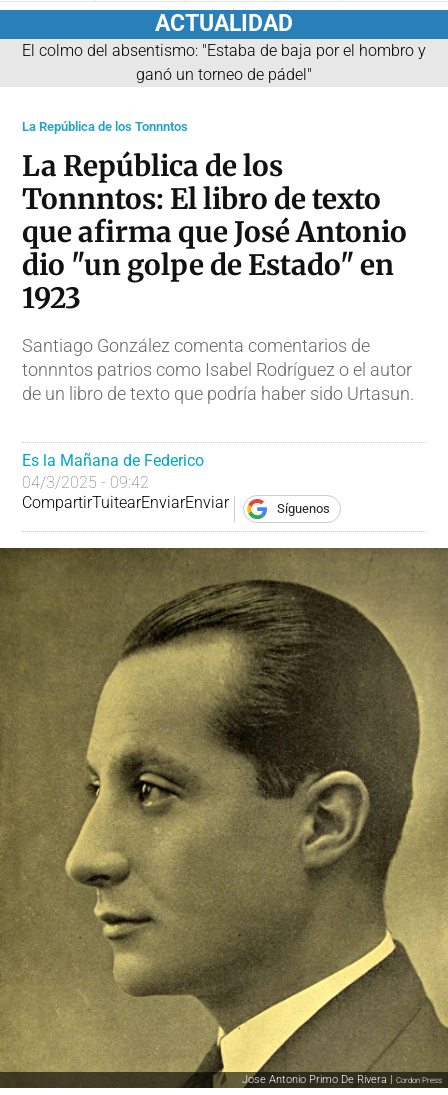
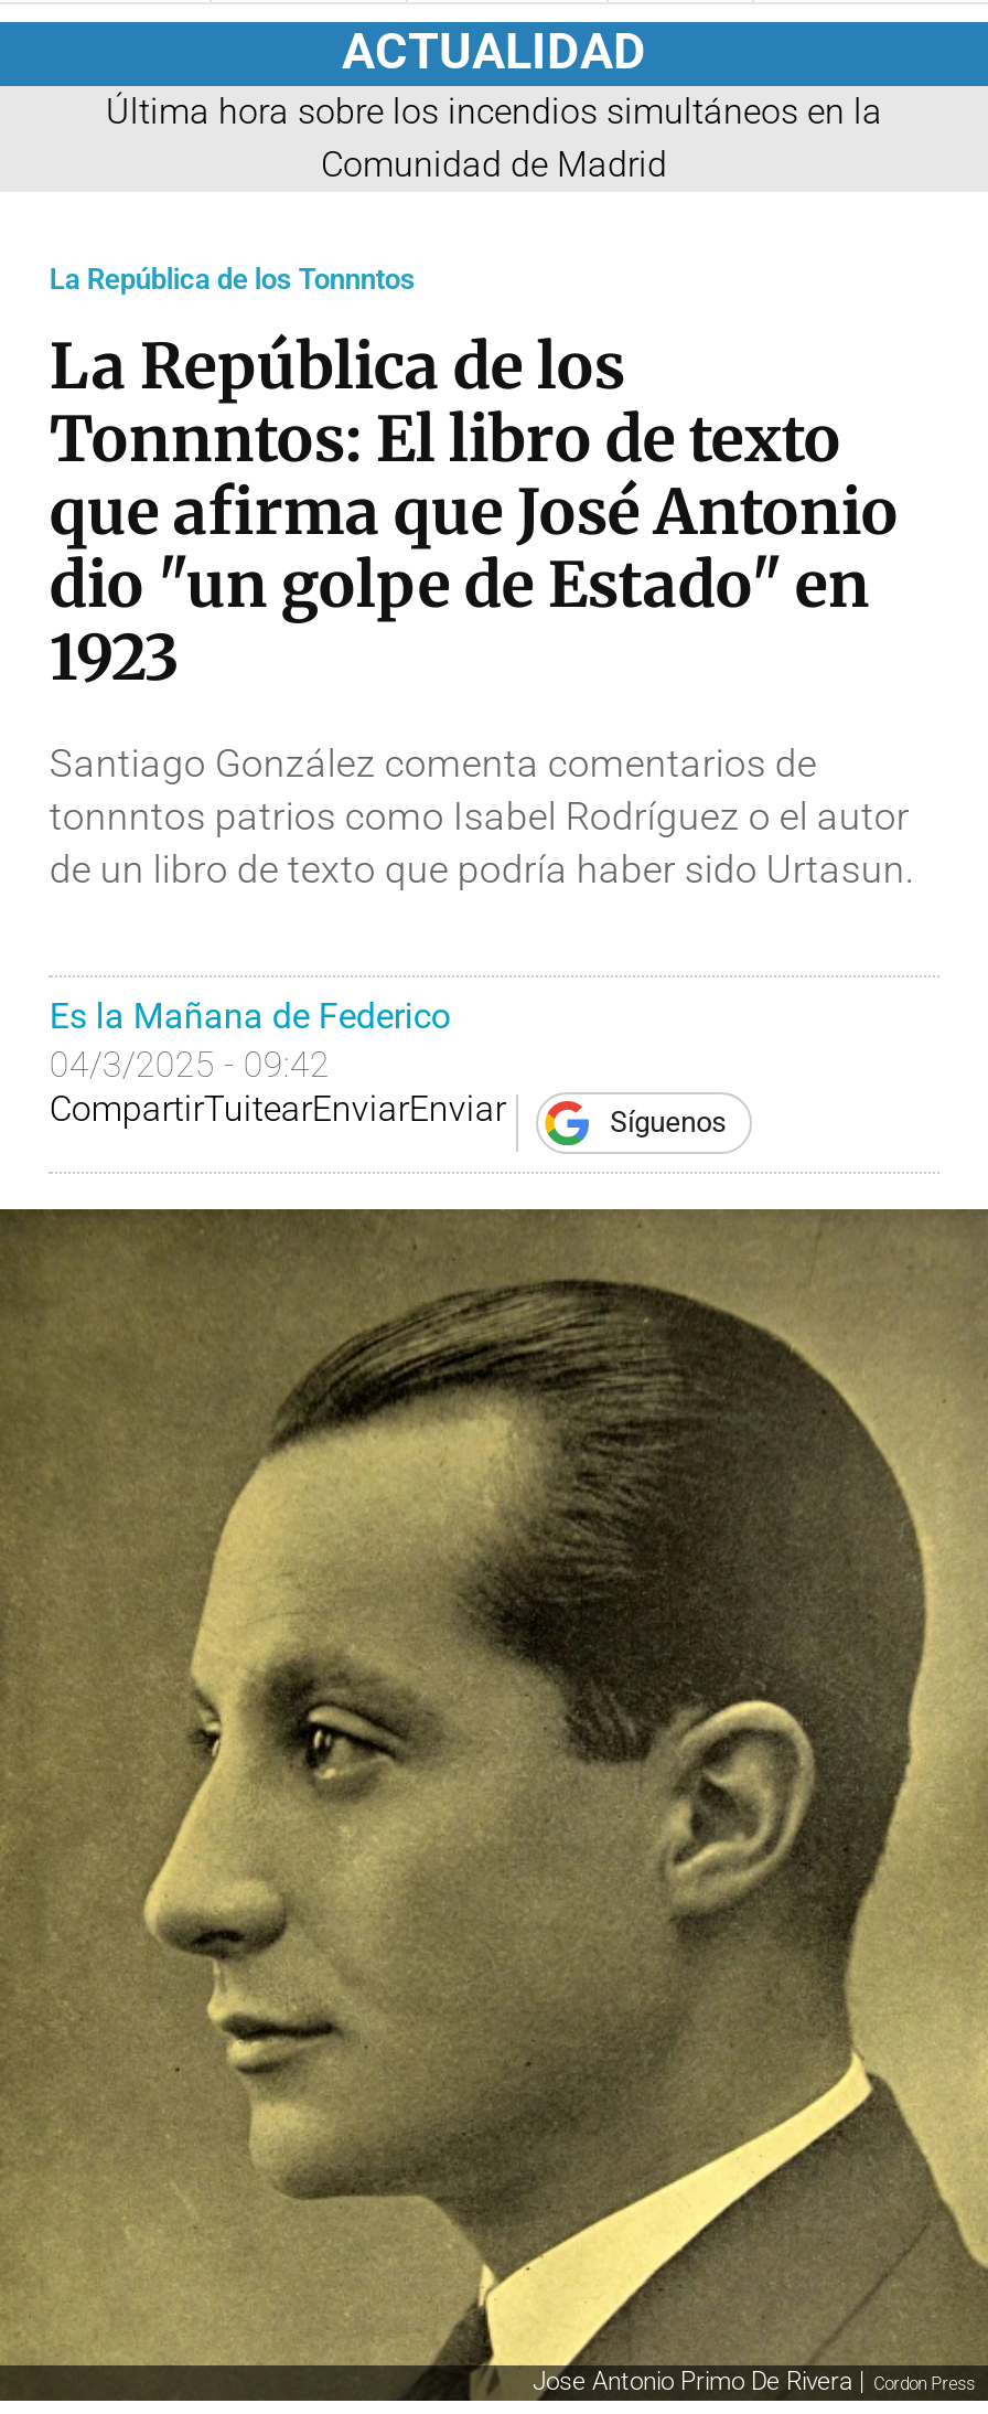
[22,41,426,84] El colmo del absentismo: "Estaba de baja por el hombro y | ganó un torneo de pádel" -> [106,90,882,184] Última hora sobre los incendios simultáneos en la | Comunidad de Madrid

